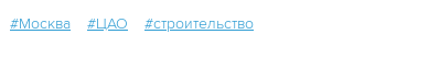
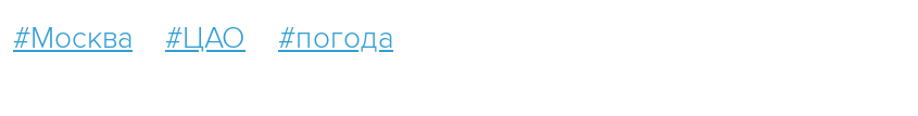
[144,14,254,33] #строительство -> [278,20,393,57] #погода

